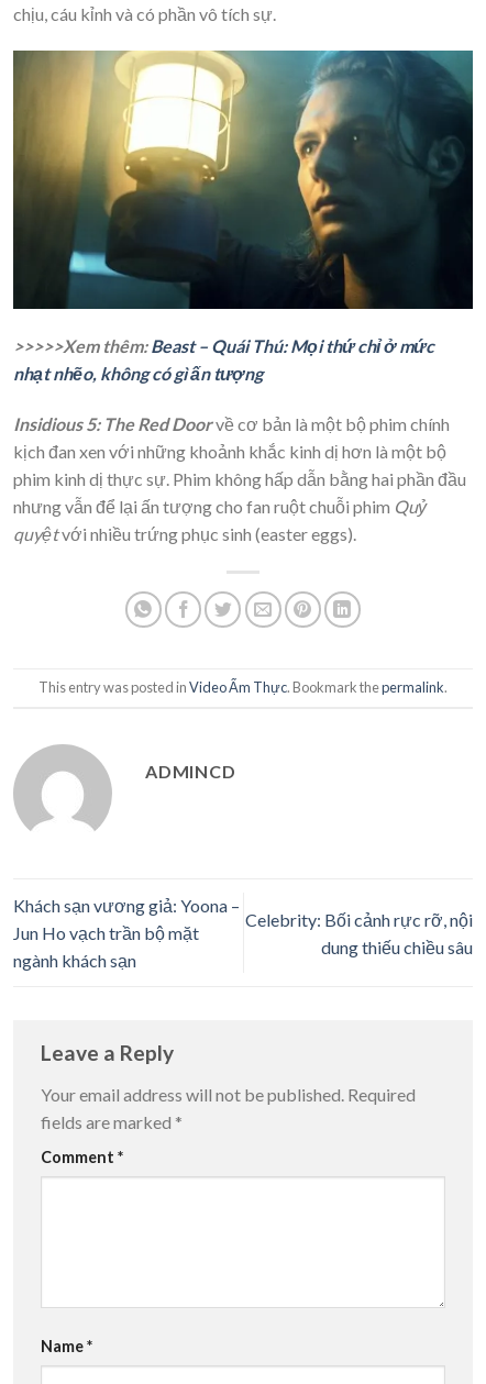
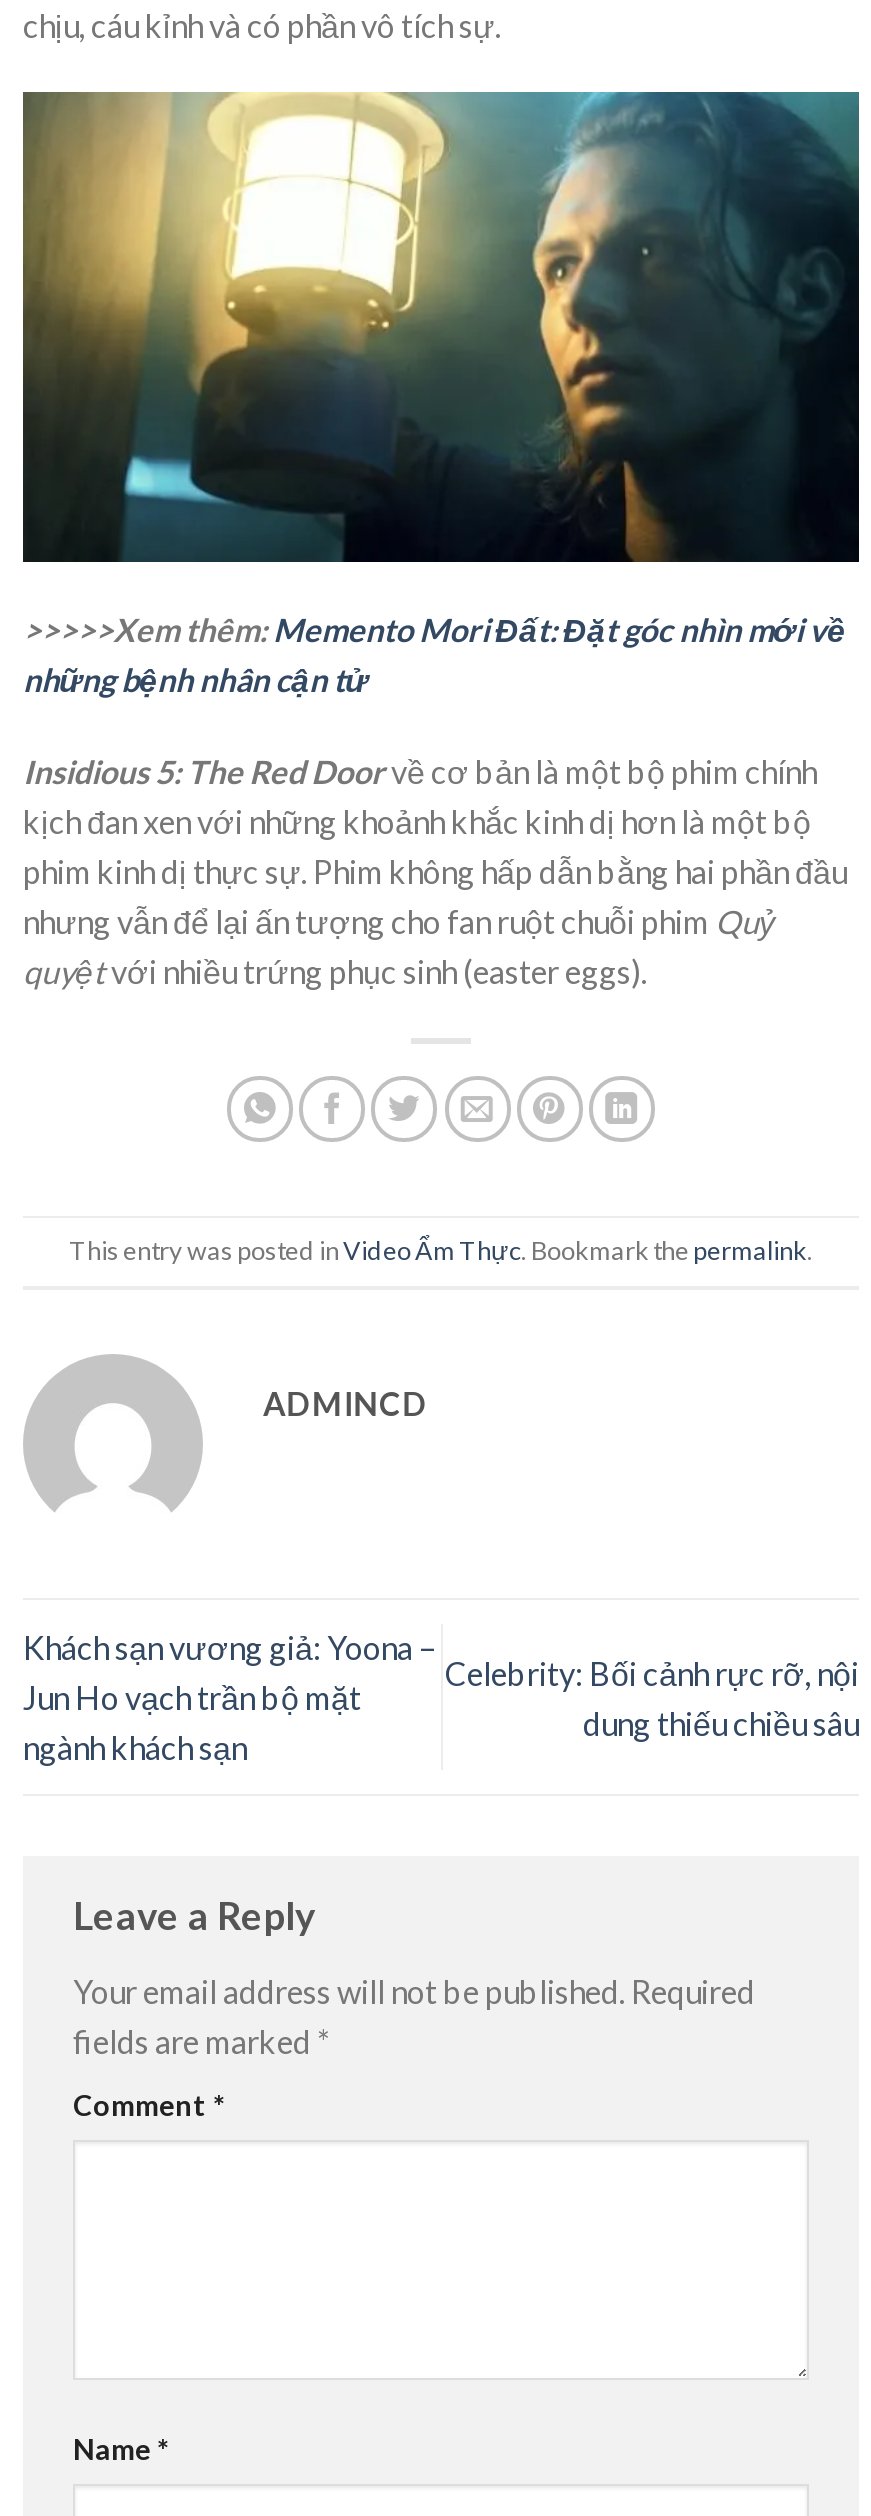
[13,335,434,384] >>>>>Xem thêm: Beast – Quái Thú: Mọi thứ chỉ ở mức | nhạt nhẽo, không có gì ấn tượng -> [23,610,845,698] >>>>>Xem thêm: Memento Mori Đất: Đặt góc nhìn mới về | những bệnh nhân cận tử

